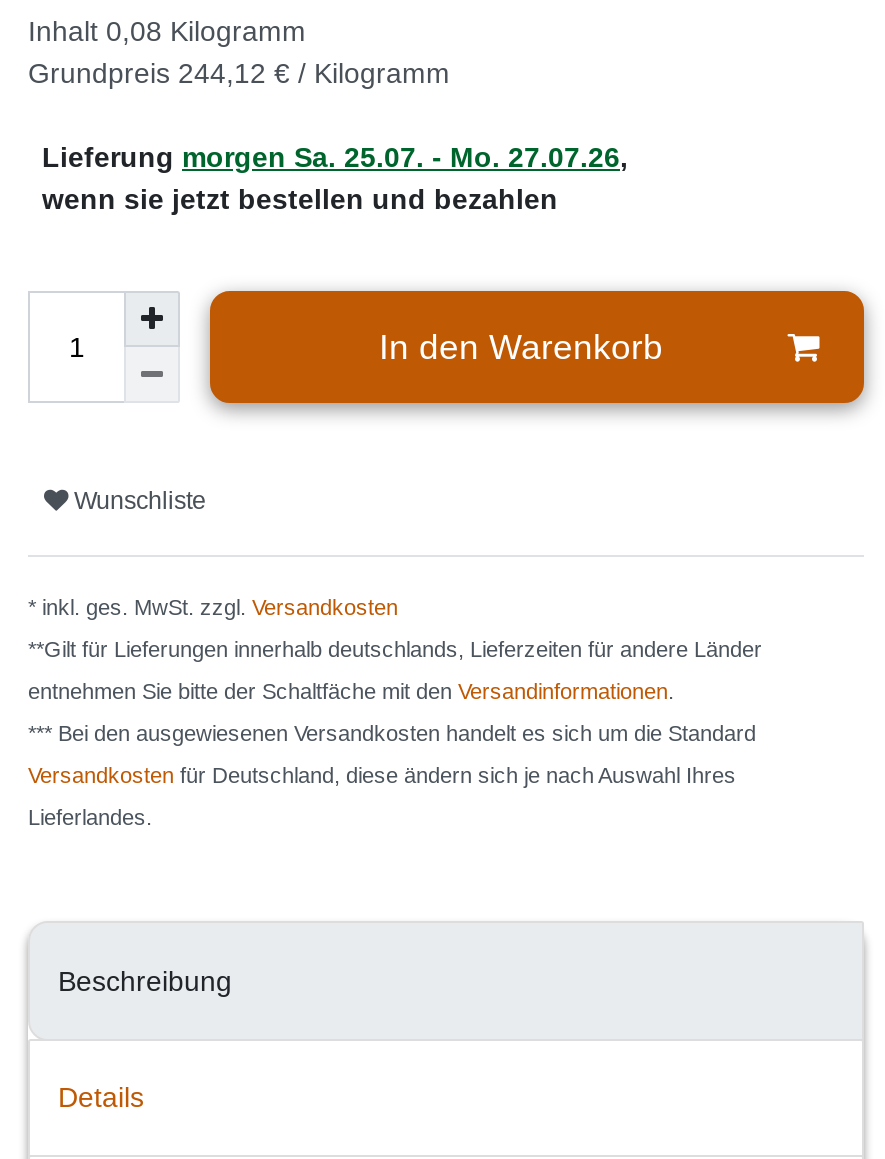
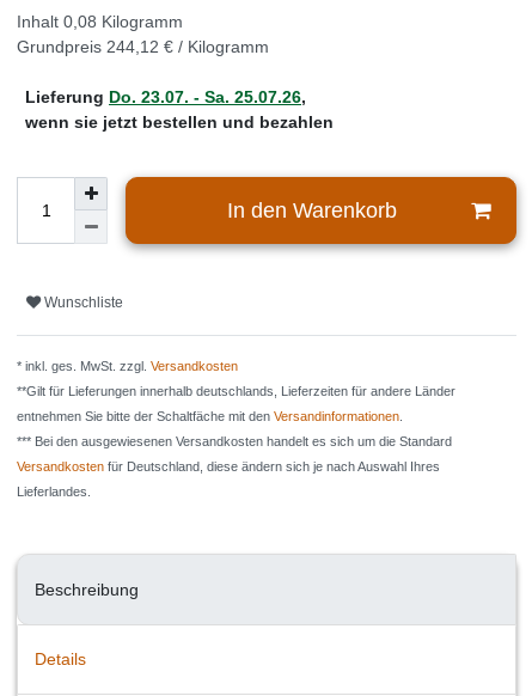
[42,142,628,174] Lieferung morgen Sa. 25.07. - Mo. 27.07.26, -> [25,88,306,107] Lieferung Do. 23.07. - Sa. 25.07.26,

